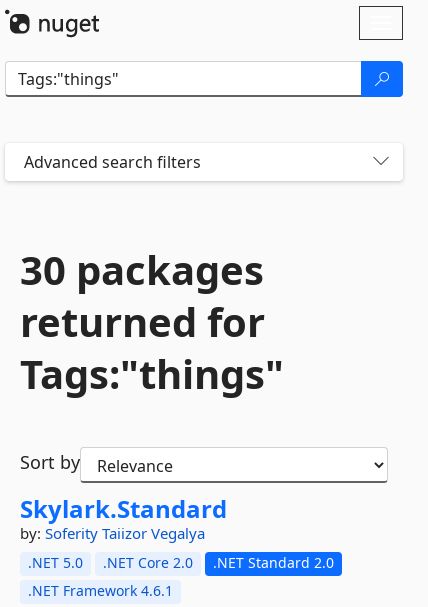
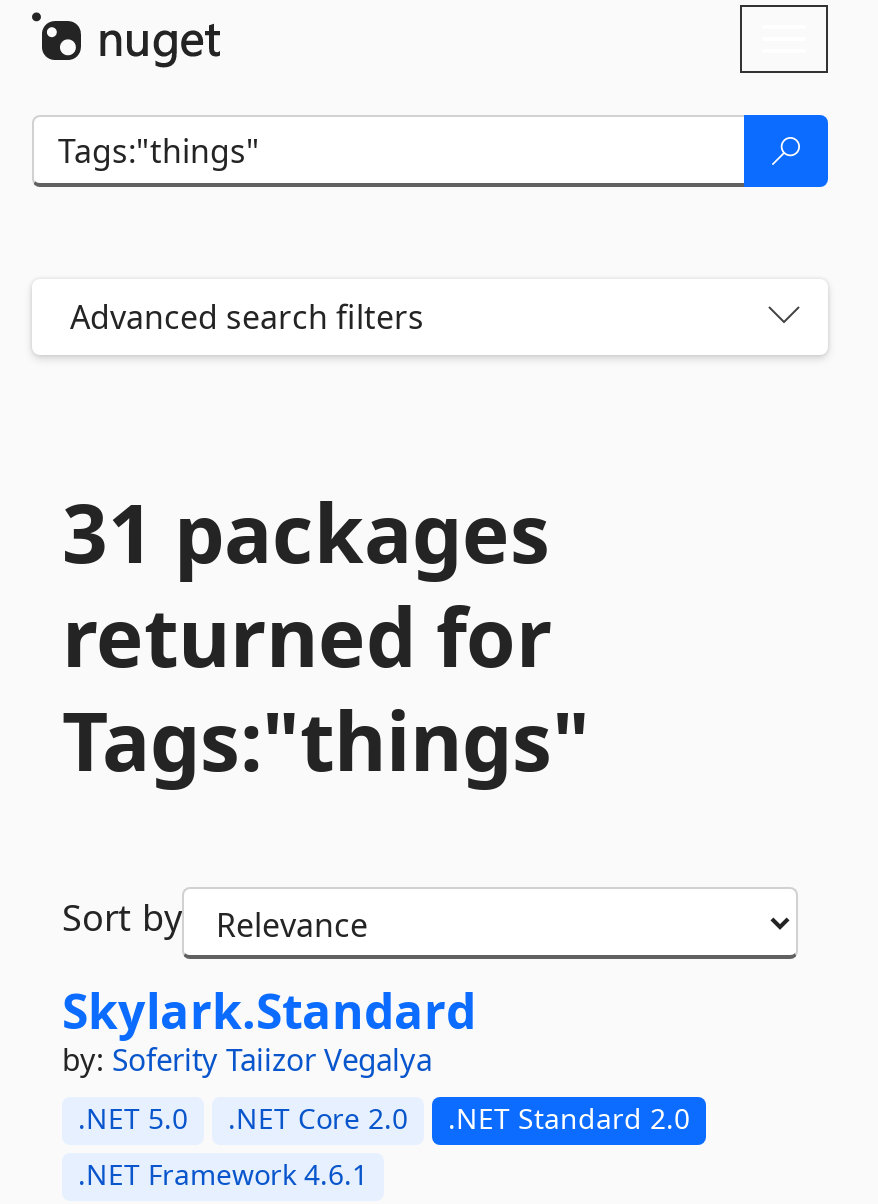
[20,242,264,297] 30 packages -> [62,477,550,587] 31 packages

